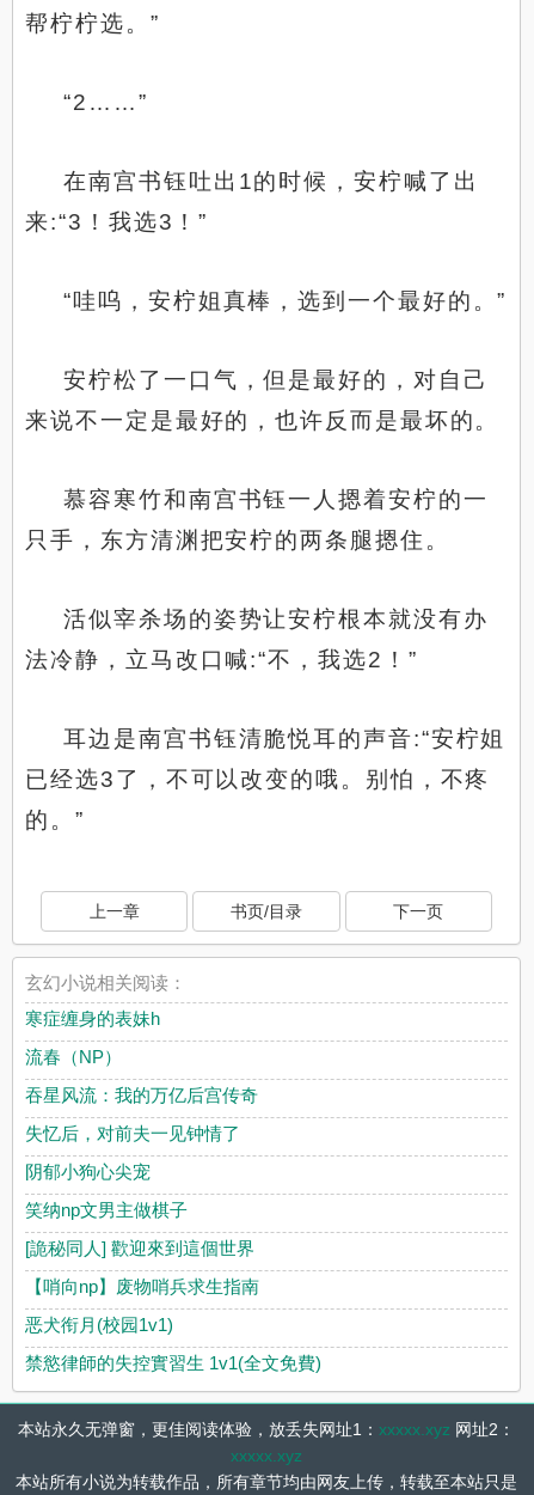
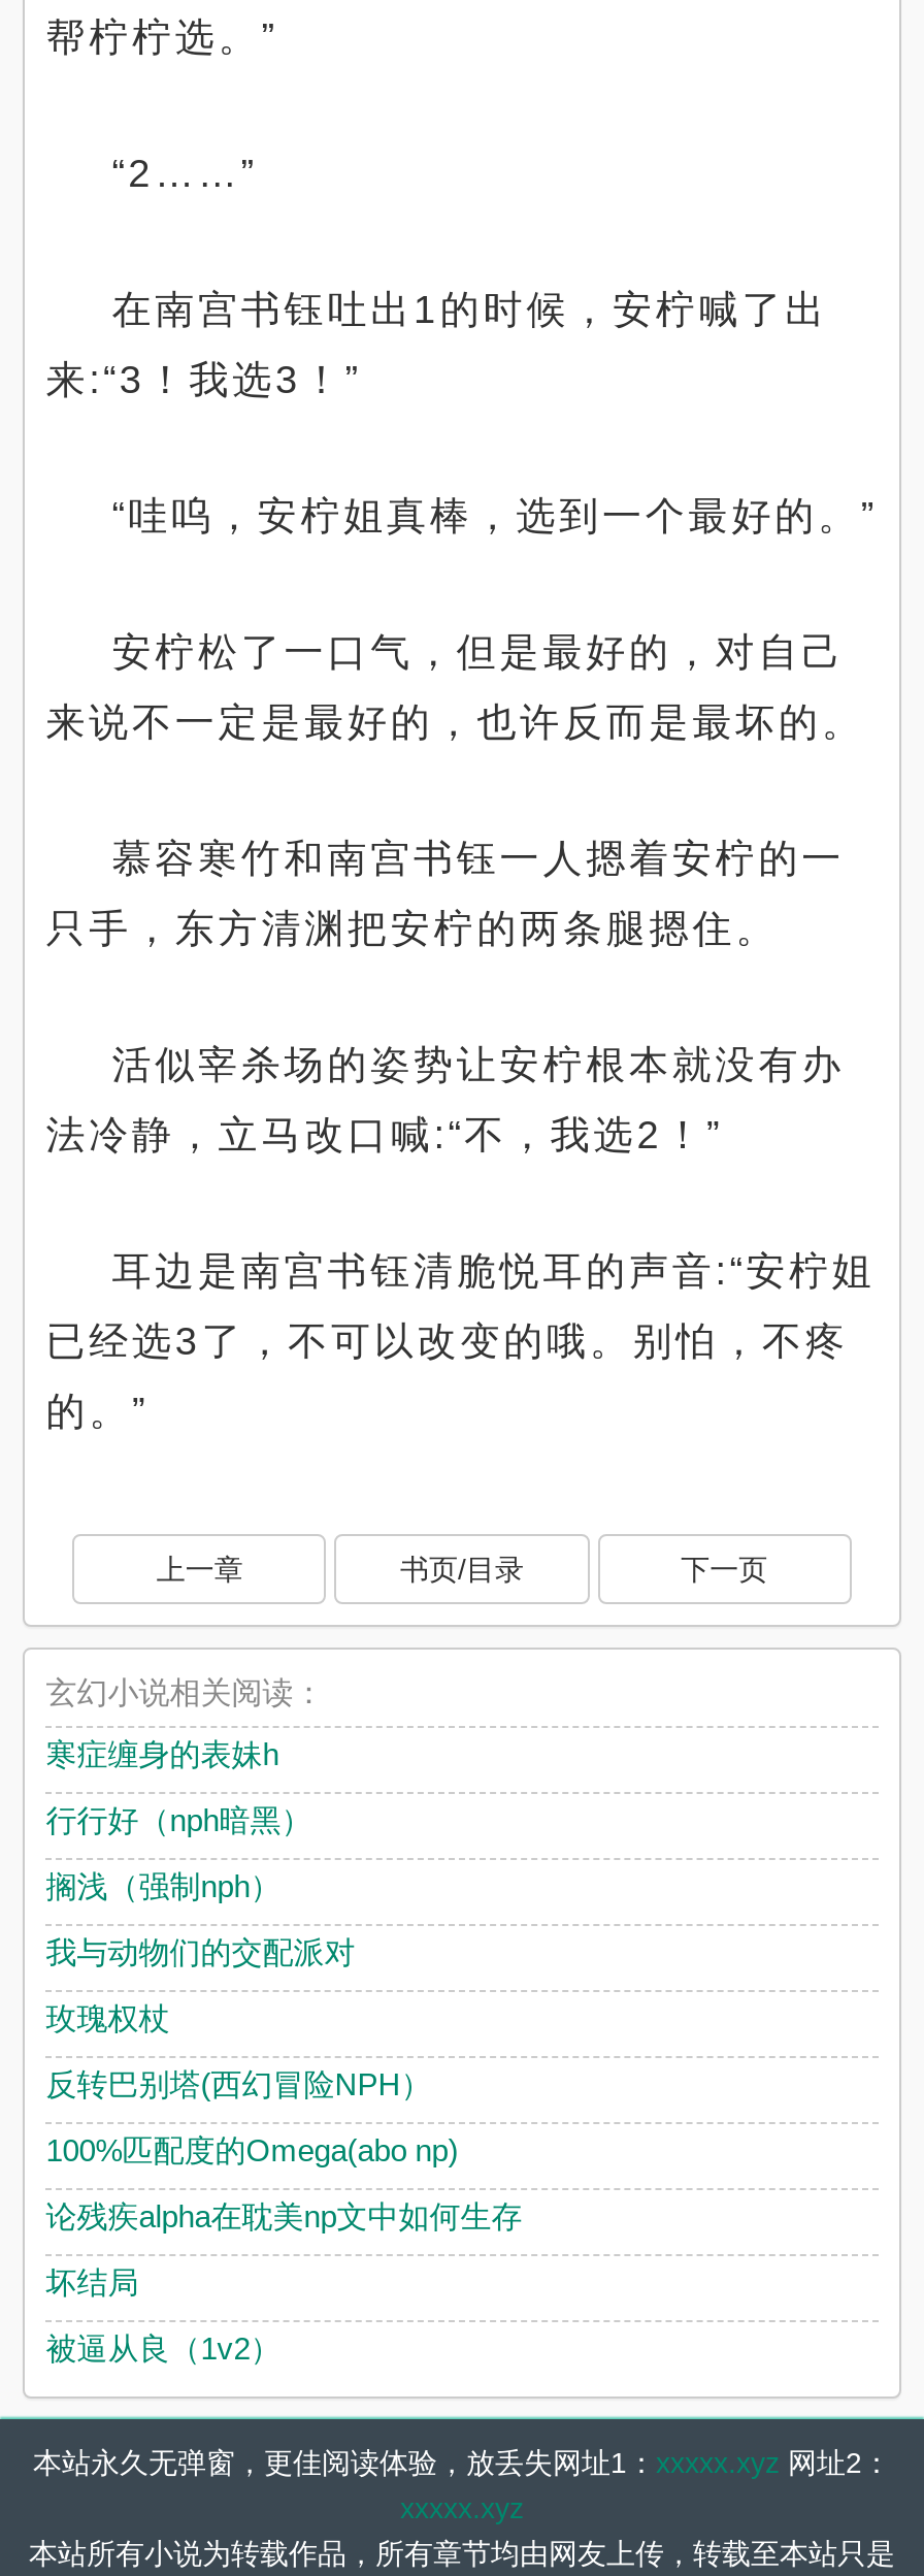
[25,1046,122,1067] 流春（NP） -> [46,1802,312,1837] 行行好（nph暗黑）
[25,1085,258,1105] 吞星风流：我的万亿后宫传奇 -> [46,1868,281,1903] 搁浅（强制nph）
[25,1123,240,1143] 失忆后，对前夫一见钟情了 -> [46,1934,355,1969] 我与动物们的交配派对
[25,1161,151,1182] 阴郁小狗心尖宠 -> [46,2000,170,2035] 玫瑰权杖
[25,1200,188,1220] 笑纳np文男主做棋子 -> [46,2066,431,2101] 反转巴别塔(西幻冒险NPH）
[25,1238,255,1258] [詭秘同人] 歡迎來到這個世界 -> [46,2132,458,2167] 100%匹配度的Omega(abo np)
[25,1276,259,1296] 【哨向np】废物哨兵求生指南 -> [46,2198,522,2233] 论残疾alpha在耽美np文中如何生存
[25,1314,173,1335] 恶犬衔月(校园1v1) -> [46,2264,139,2300] 坏结局
[25,1353,322,1373] 禁慾律師的失控實習生 1v1(全文免費) -> [46,2330,281,2366] 被逼从良（1v2）

